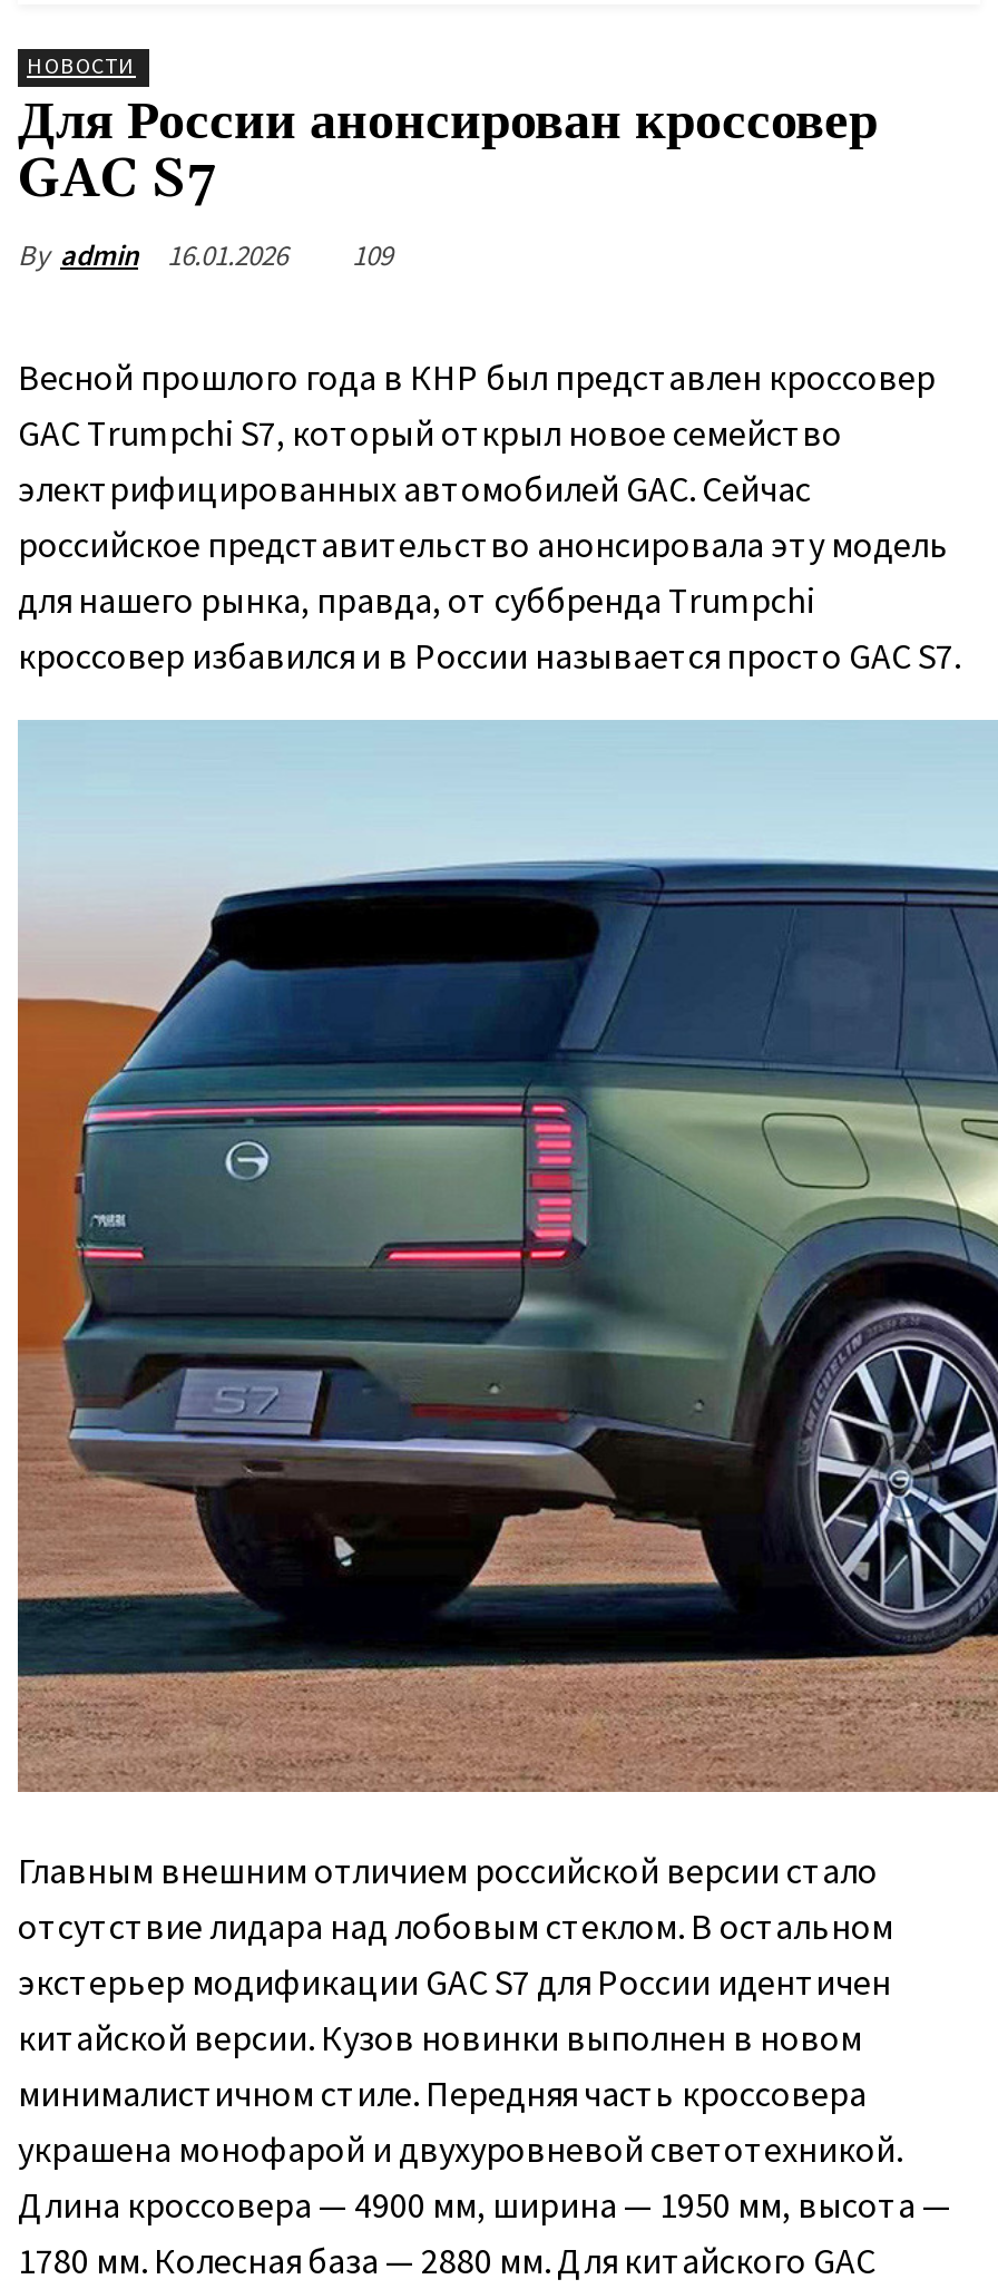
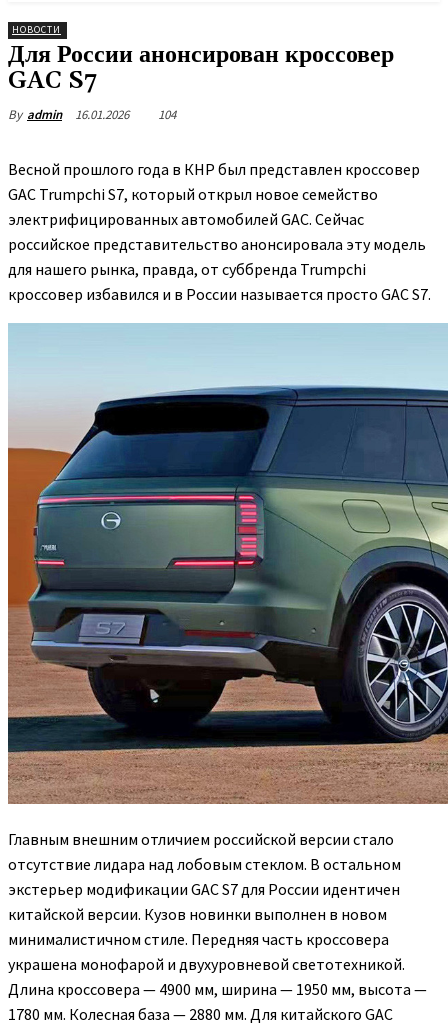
[18,236,392,274] By admin 16.01.2026 109 -> [8,106,176,123] By admin 16.01.2026 104

